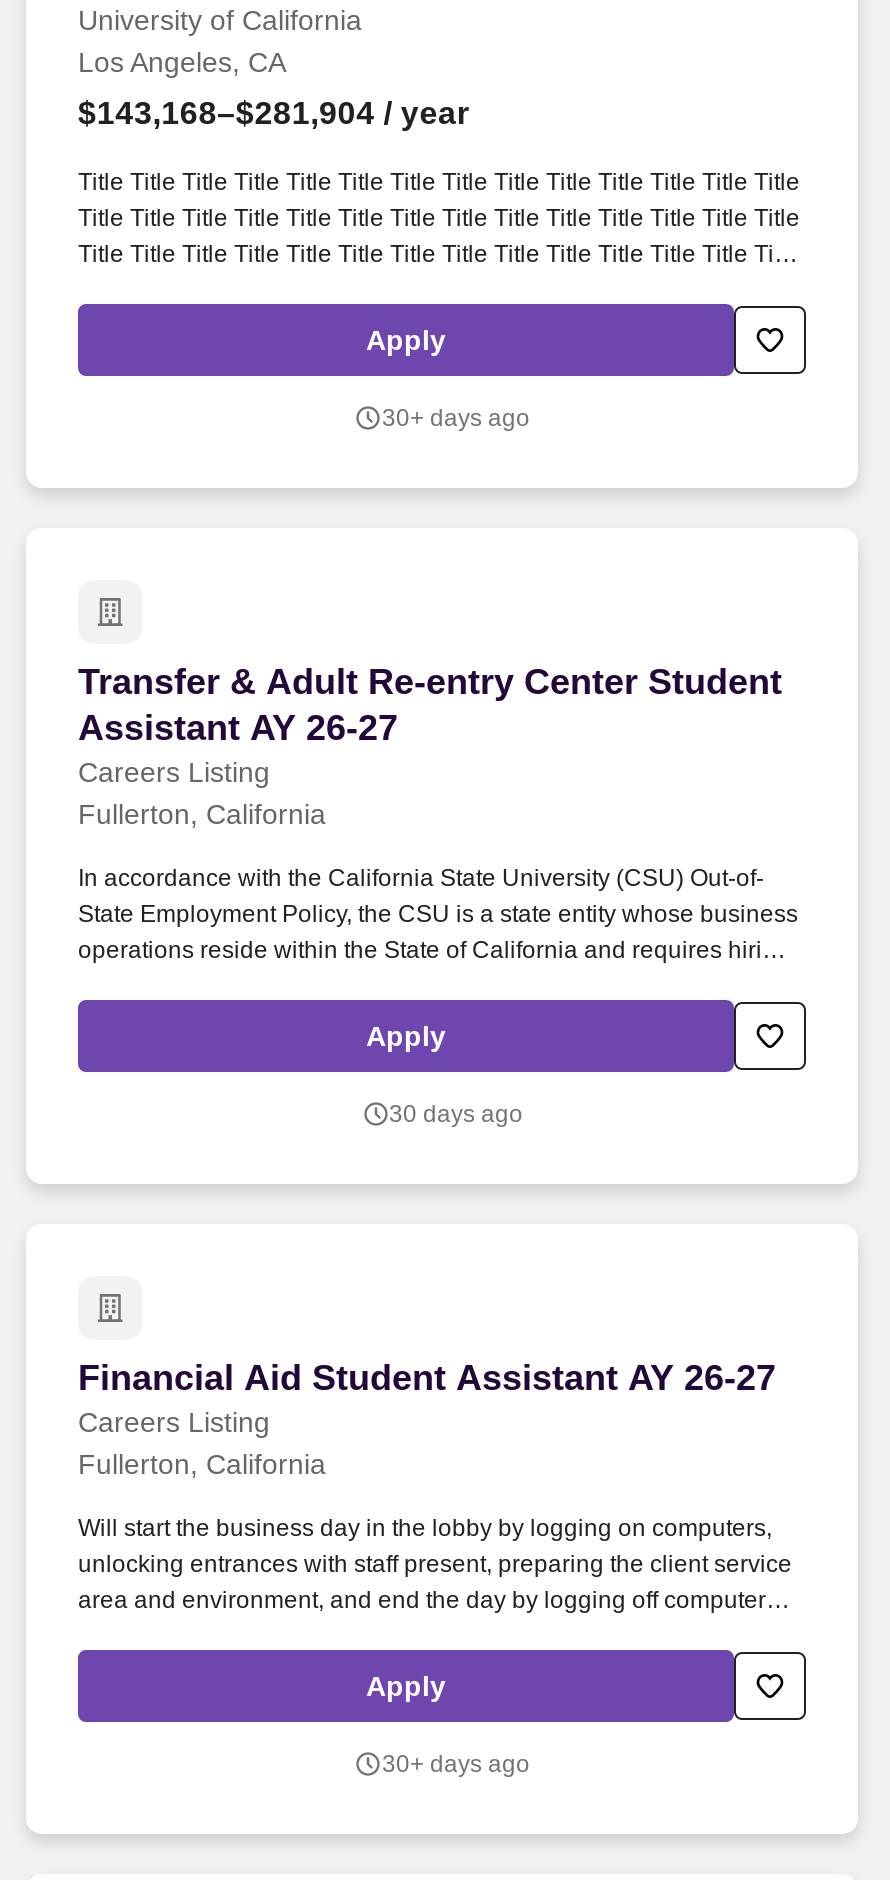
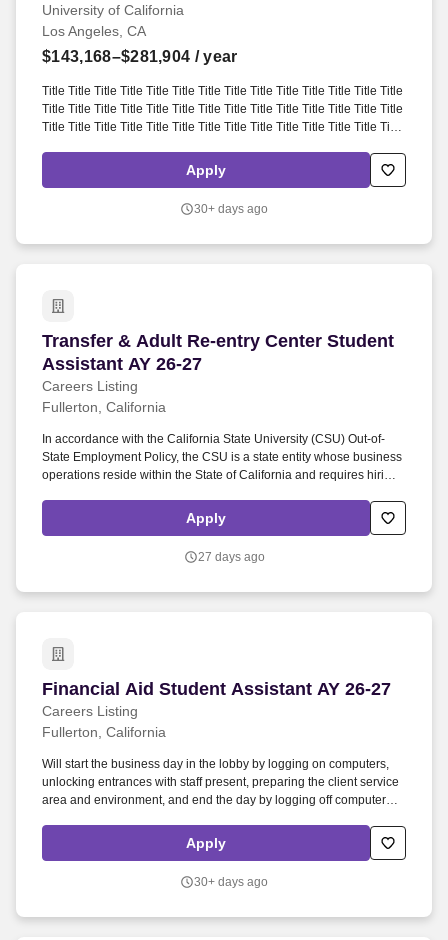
[389,1100,523,1128] 30 days ago -> [197,550,264,564] 27 days ago

